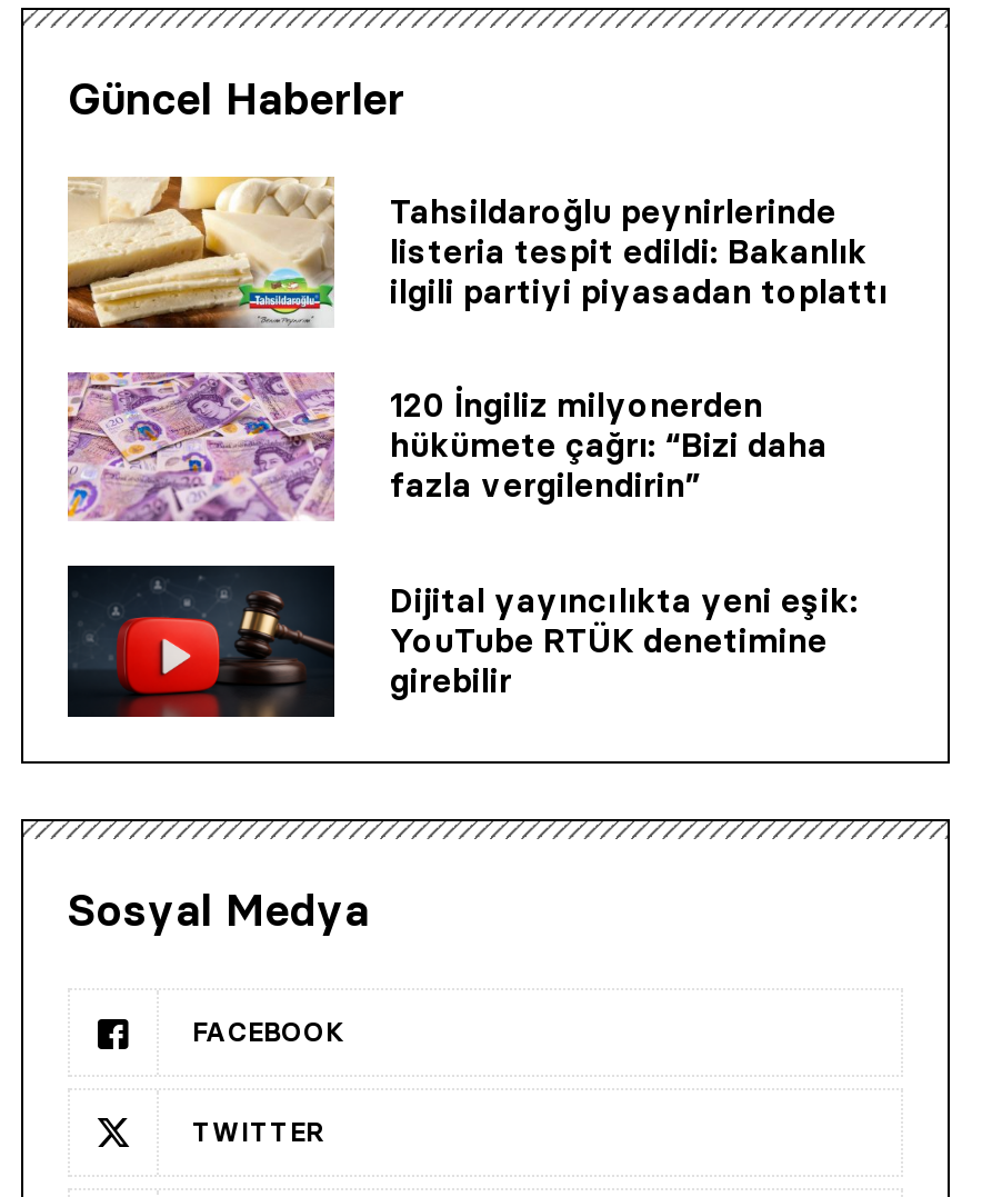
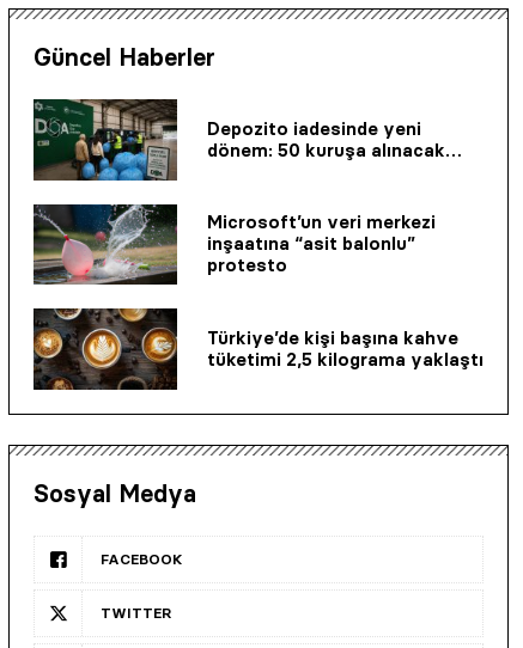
[66,174,888,330] [image] | Tahsildaroğlu peynirlerinde | listeria tespit edildi: Bakanlık | ilgili partiyi piyasadan toplattı -> [32,98,462,182] [image] | Depozito iadesinde yeni | dönem: 50 kuruşa alınacak…
[66,370,828,523] [image] | 120 İngiliz milyonerden | hükümete çağrı: “Bizi daha | fazla vergilendirin” -> [32,203,436,286] [image] | Microsoft’un veri merkezi | inşaatına “asit balonlu” | protesto
[68,563,859,719] [image] | Dijital yayıncılıkta yeni eşik: | YouTube RTÜK denetimine | girebilir -> [34,307,484,391] [image] | Türkiye’de kişi başına kahve | tüketimi 2,5 kilograma yaklaştı

